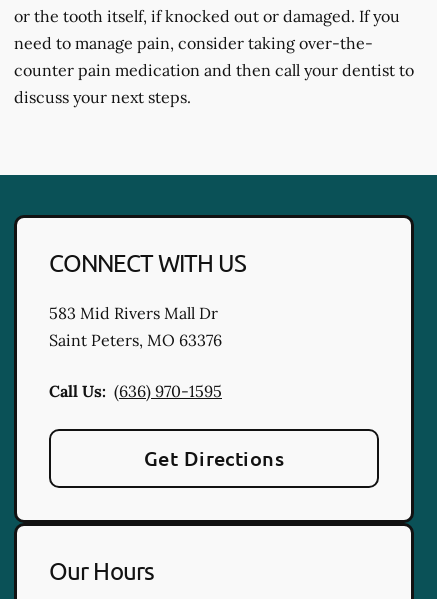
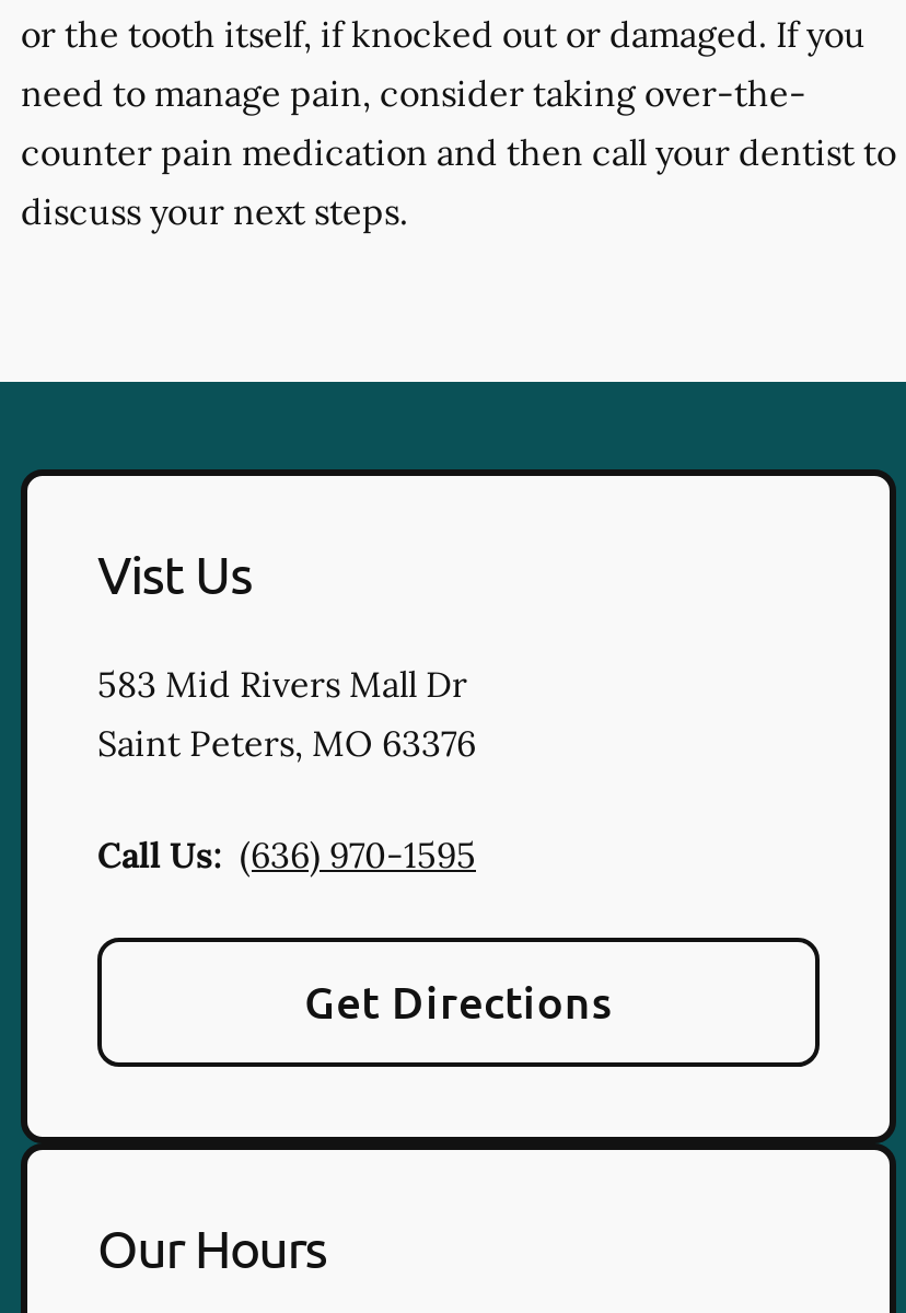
[49,247,246,276] CONNECT WITH US -> [97,541,252,604] Vist Us

